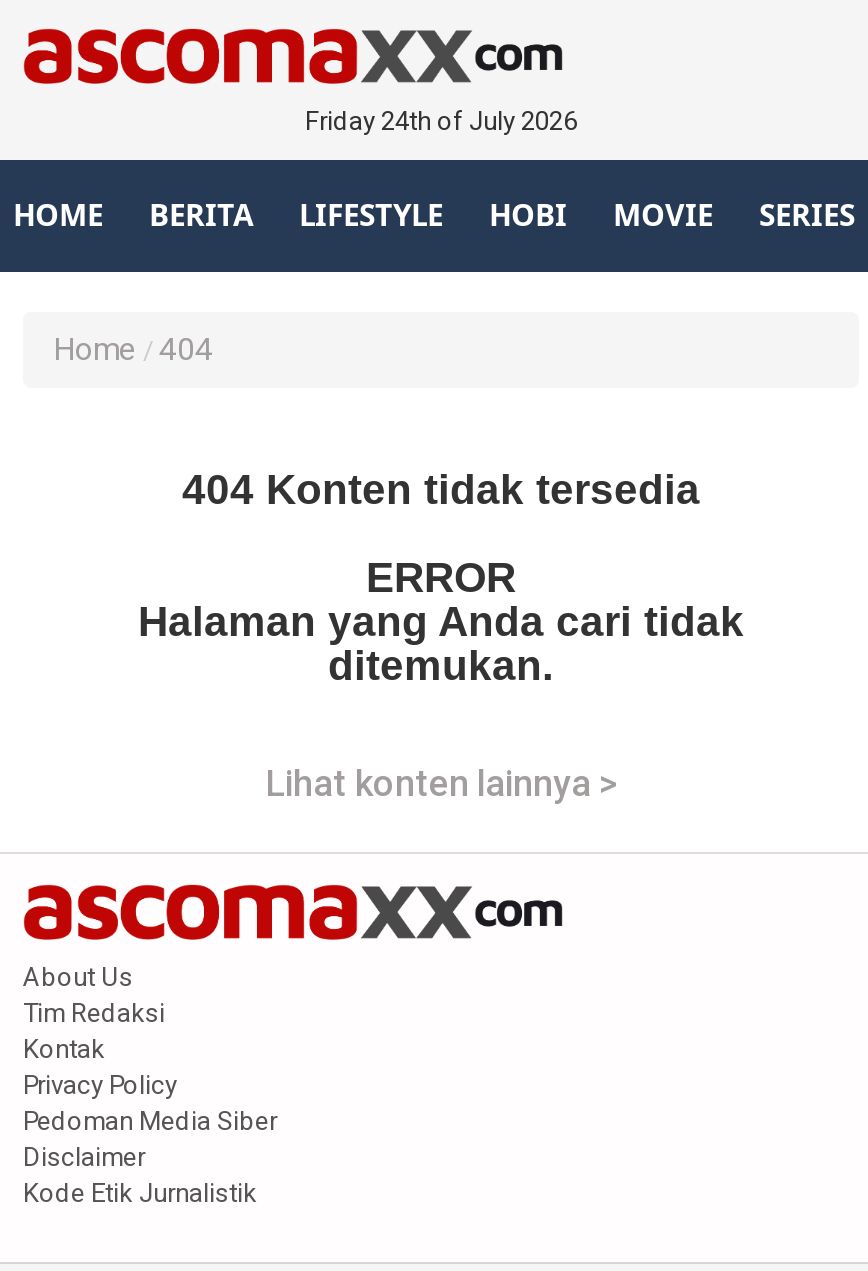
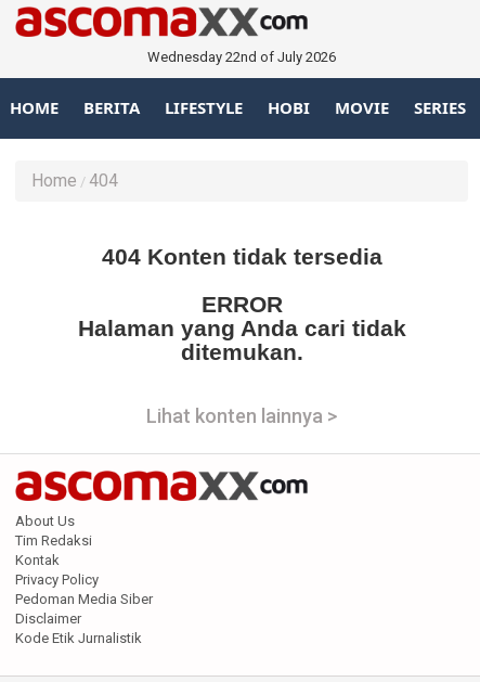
[305,106,577,136] Friday 24th of July 2026 -> [147,49,336,65] Wednesday 22nd of July 2026

